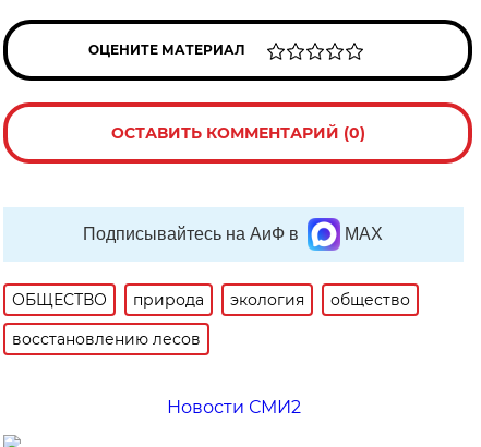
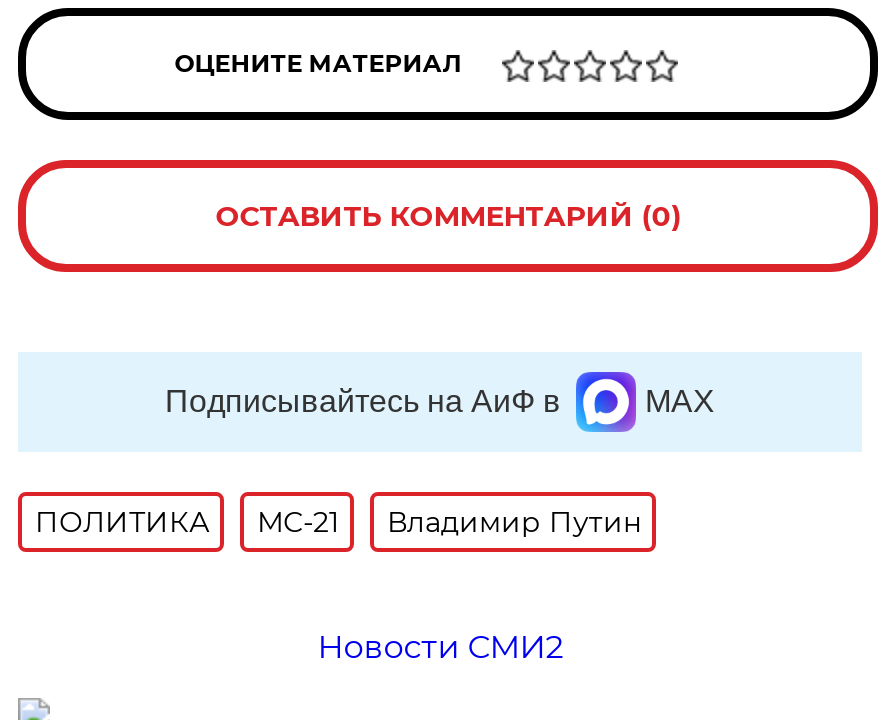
[12,290,411,349] ОБЩЕСТВО | природа | экология | общество | восстановлению лесов -> [35,504,641,540] ПОЛИТИКА | МС-21 | Владимир Путин

